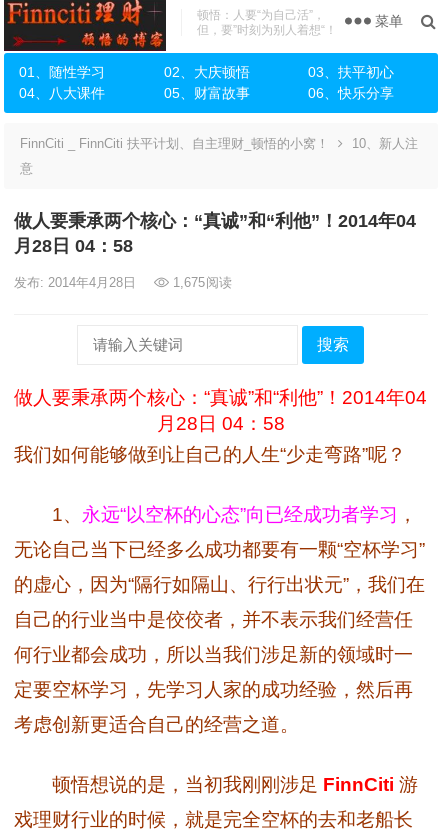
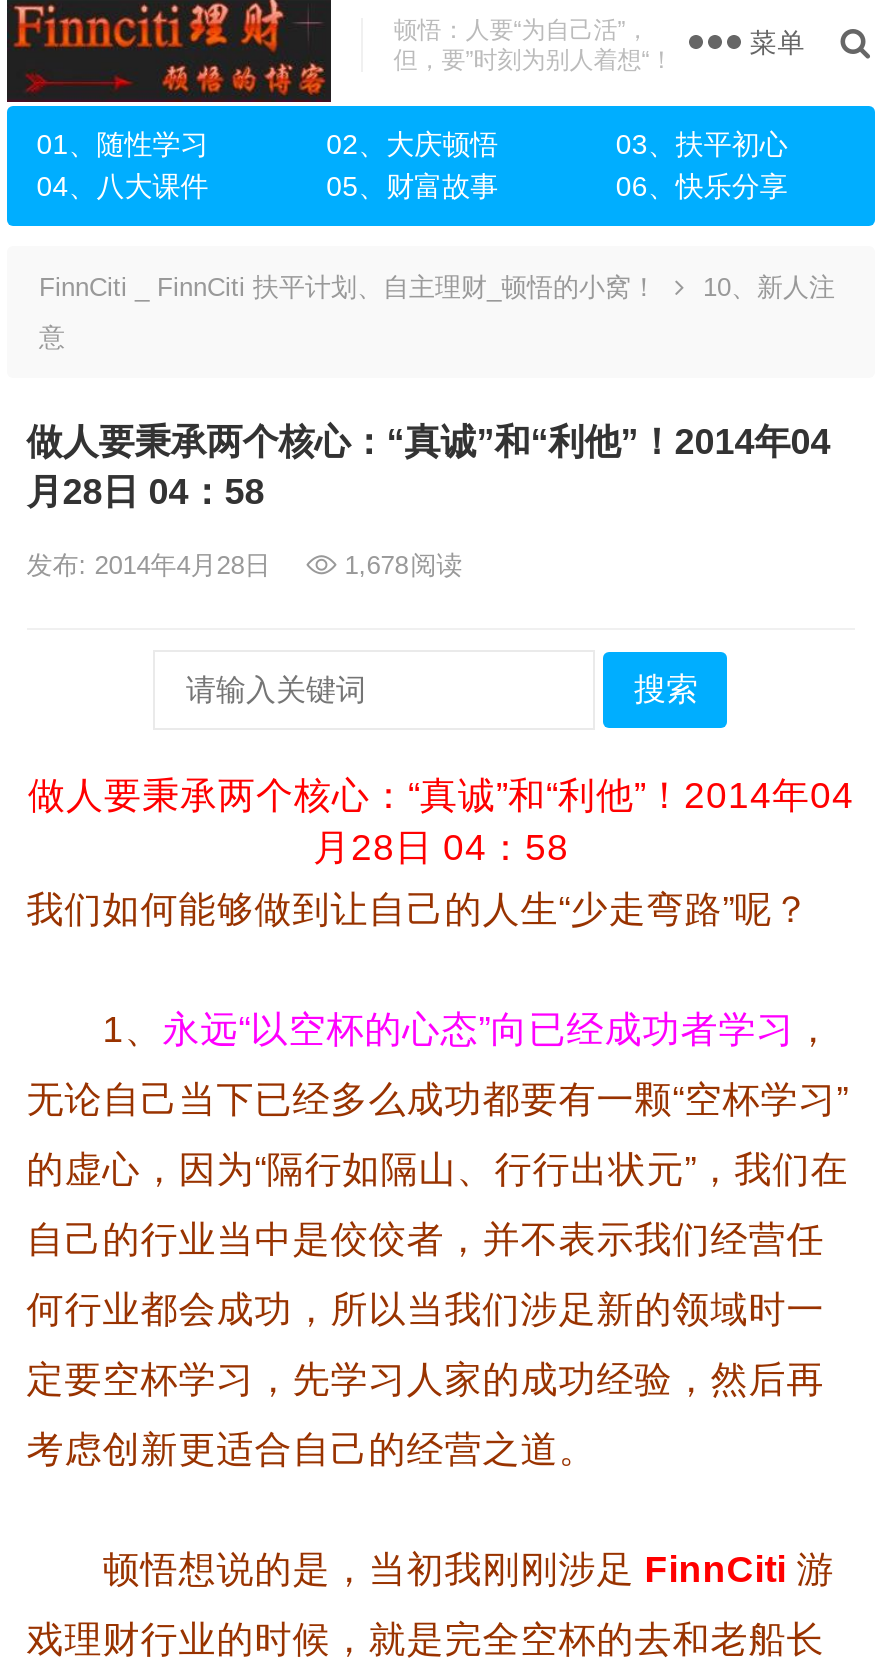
[14,275,232,290] 发布: 2014年4月28日 1,675阅读 -> [26,550,462,580] 发布: 2014年4月28日 1,678阅读

